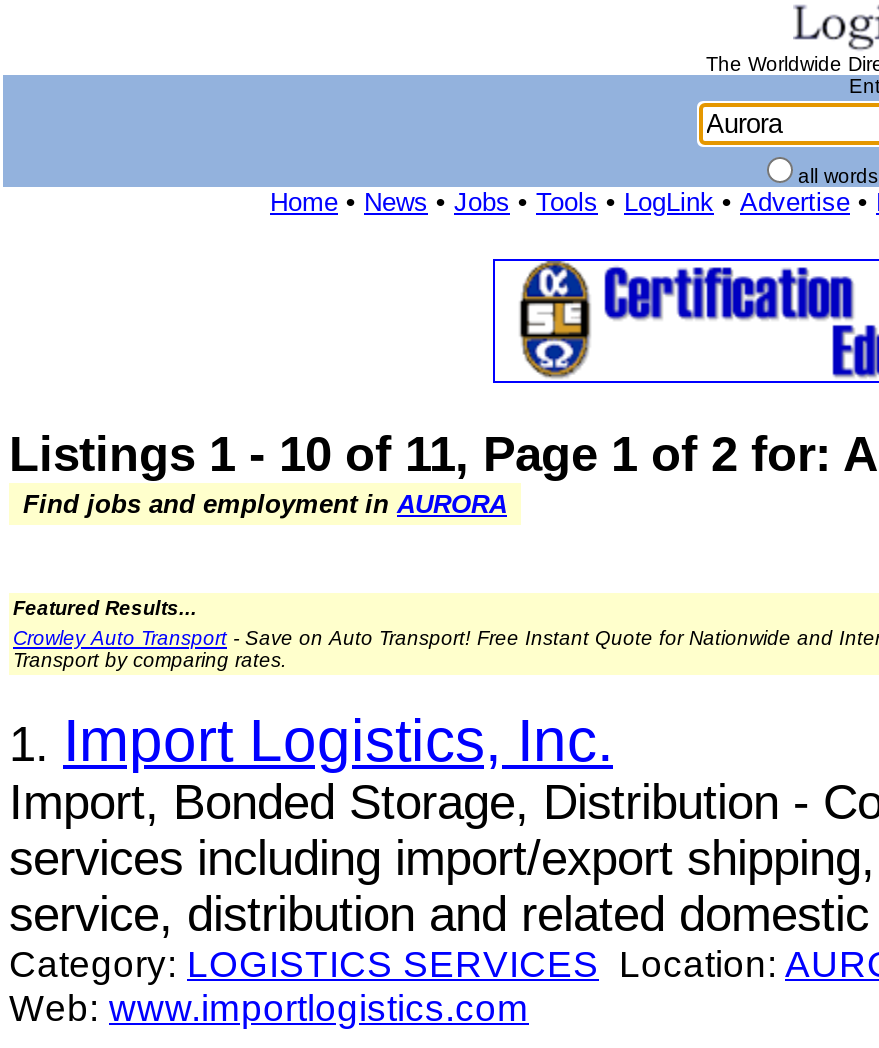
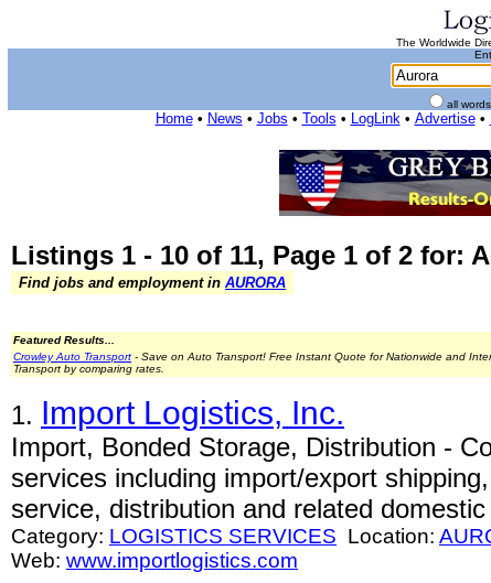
[491,257,873,385] [image] -> [278,149,488,217] [image]

